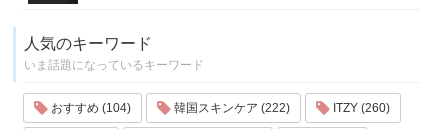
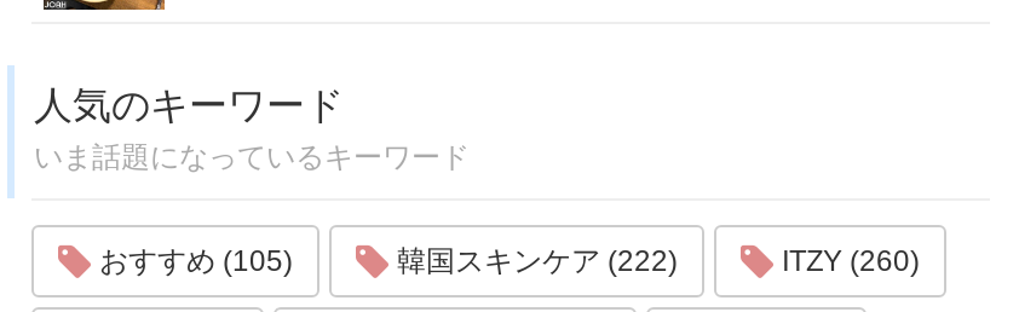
[48,101,131,115] おすすめ (104) -> [92,244,293,278] おすすめ (105)

